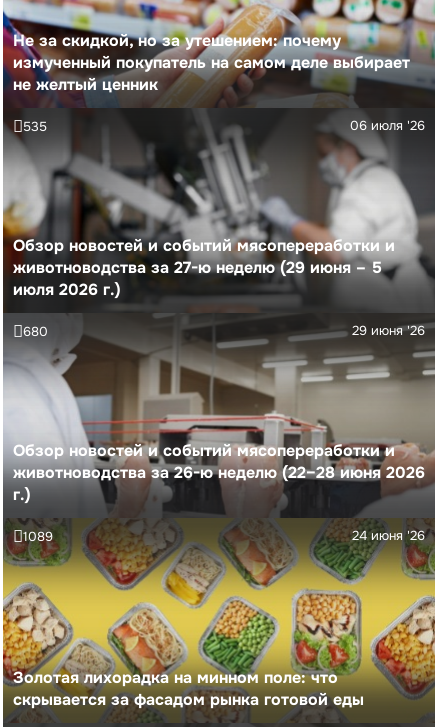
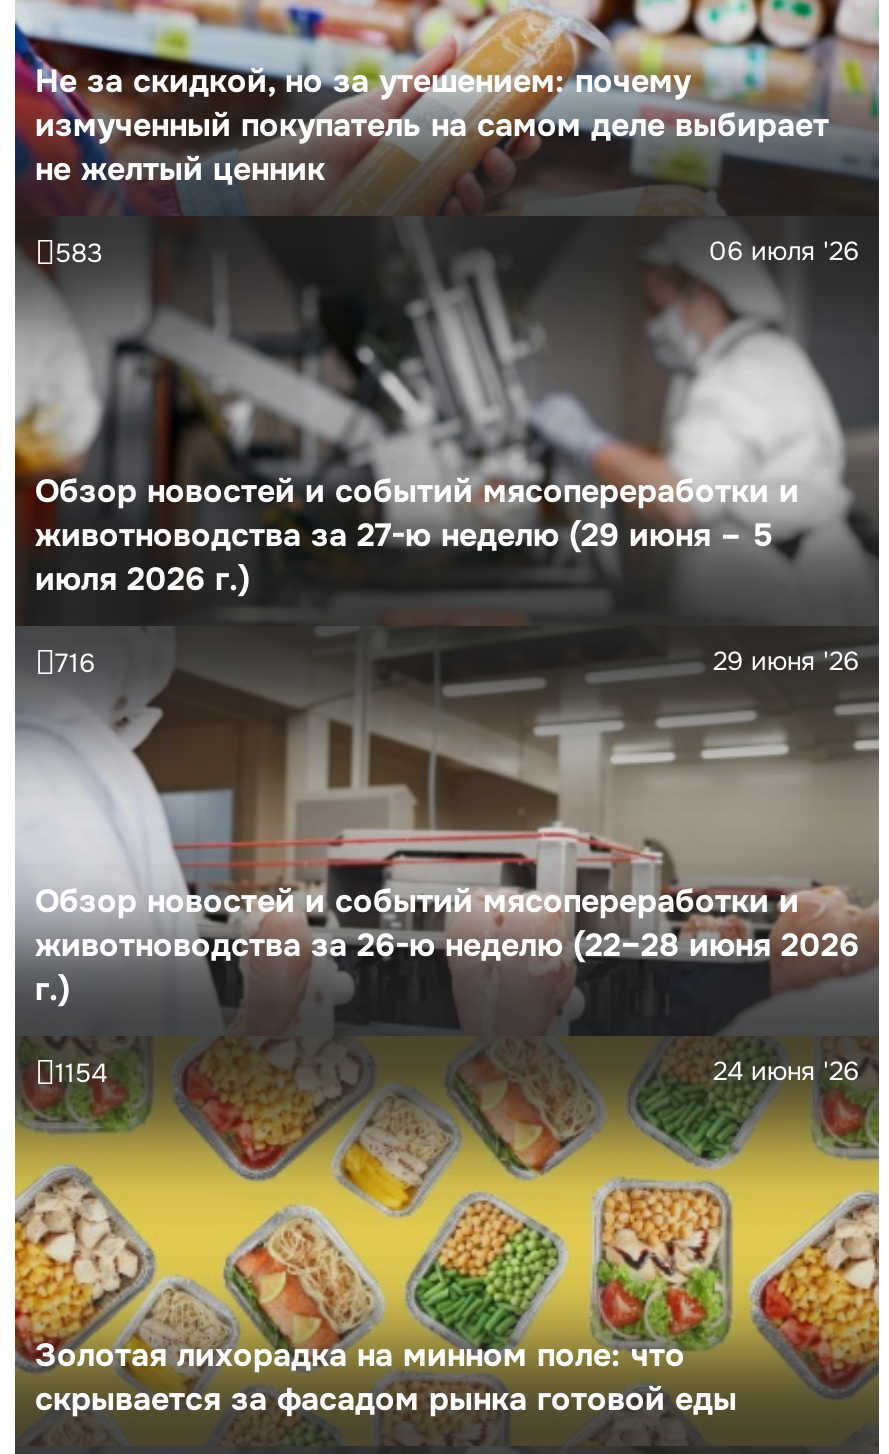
[23,118,47,135] 535 -> [55,236,103,270] 583
[23,323,48,340] 680 -> [55,646,95,680] 716
[23,528,53,545] 1089 -> [55,1056,107,1090] 1154

